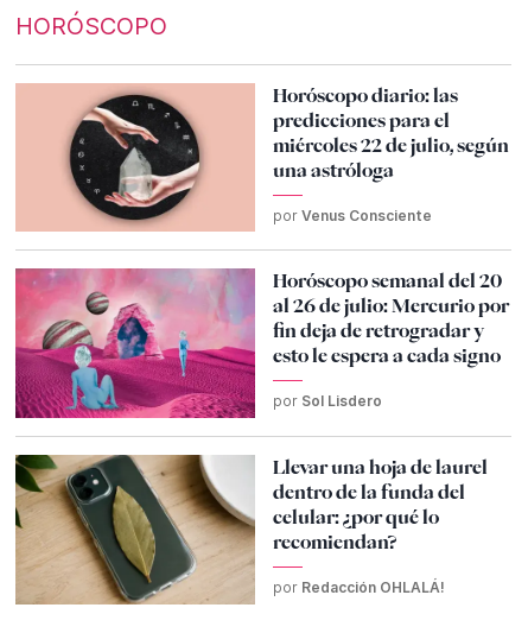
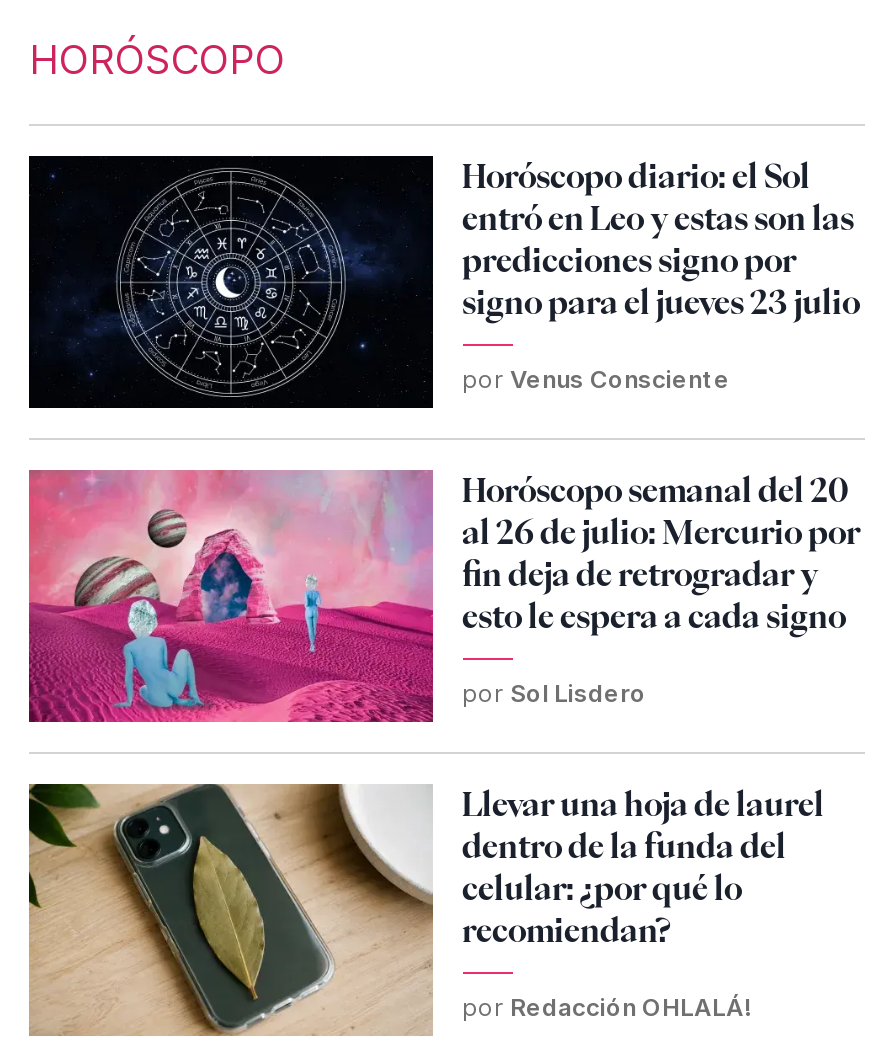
[15,82,508,233] [image] | Horóscopo diario: las | predicciones para el | miércoles 22 de julio, según | una astróloga -> [27,153,860,411] [image] | Horóscopo diario: el Sol | entró en Leo y estas son las | predicciones signo por | signo para el jueves 23 julio

